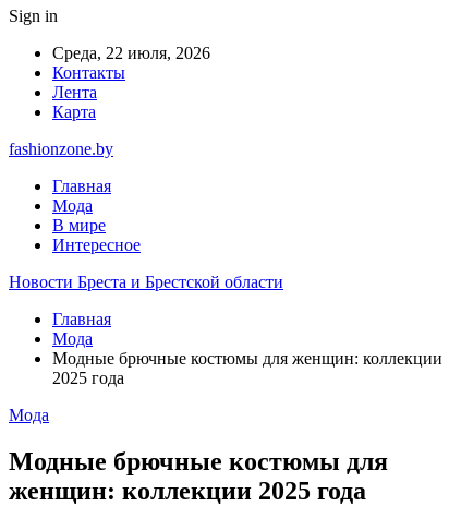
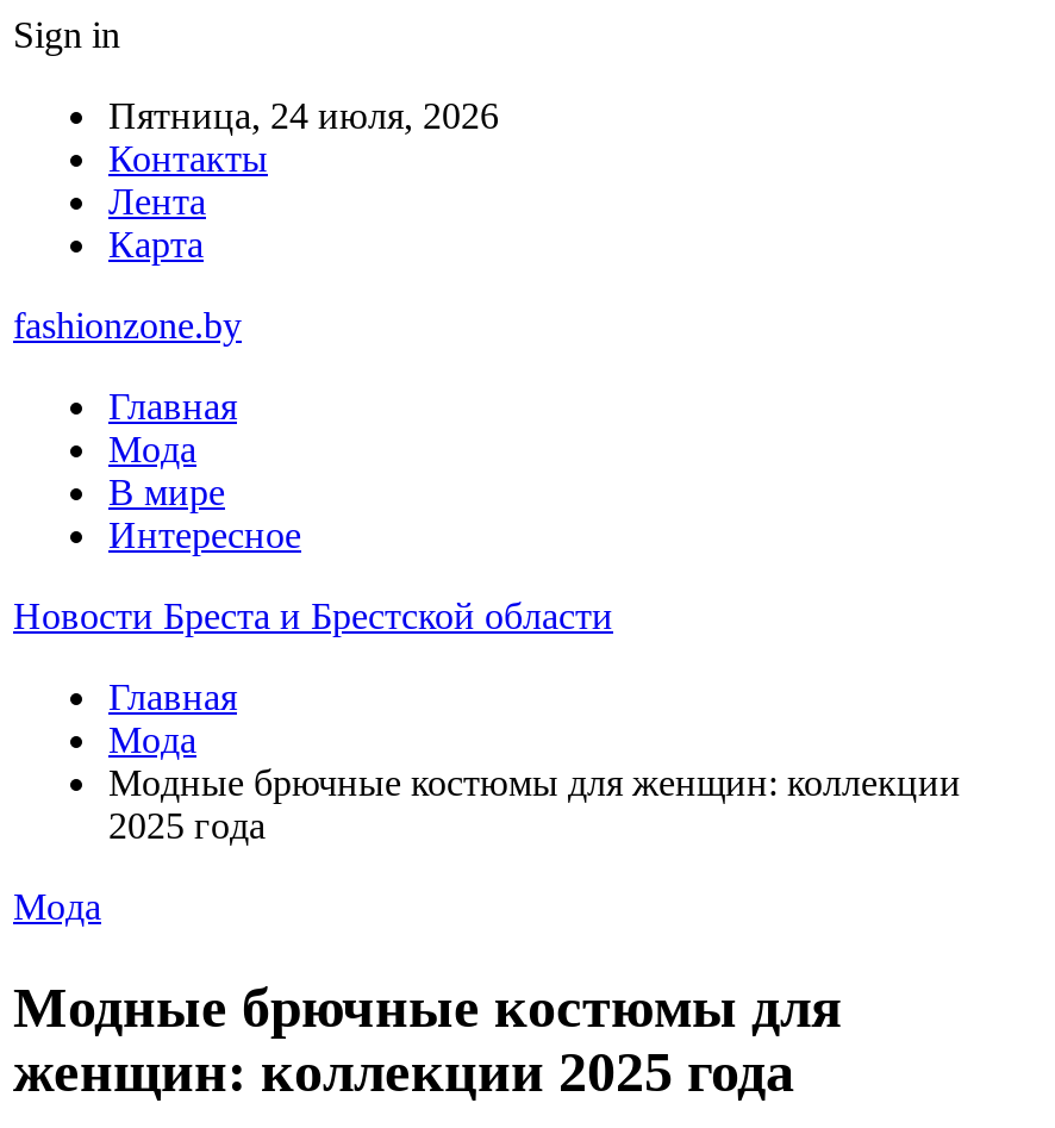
[52,44,210,62] Среда, 22 июля, 2026 -> [108,95,499,136] Пятница, 24 июля, 2026

